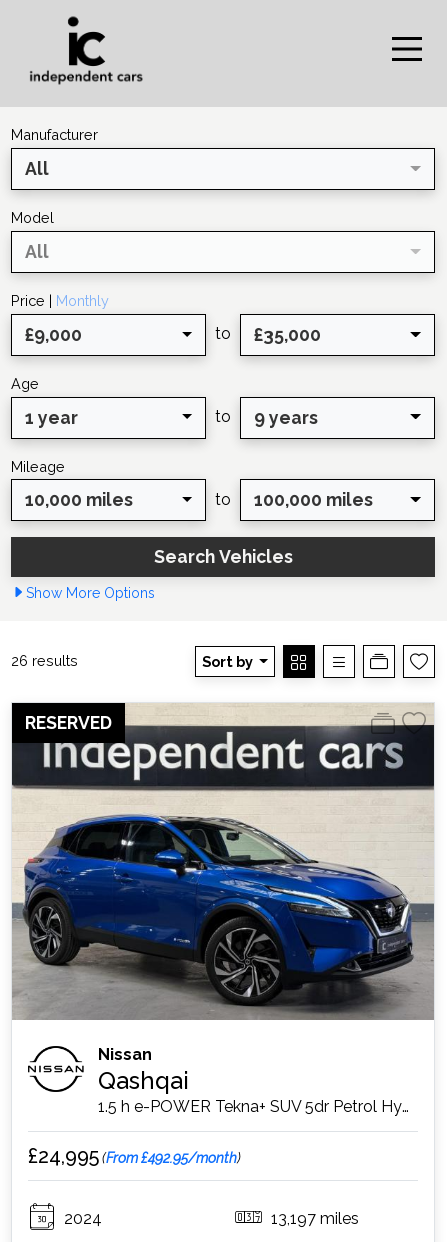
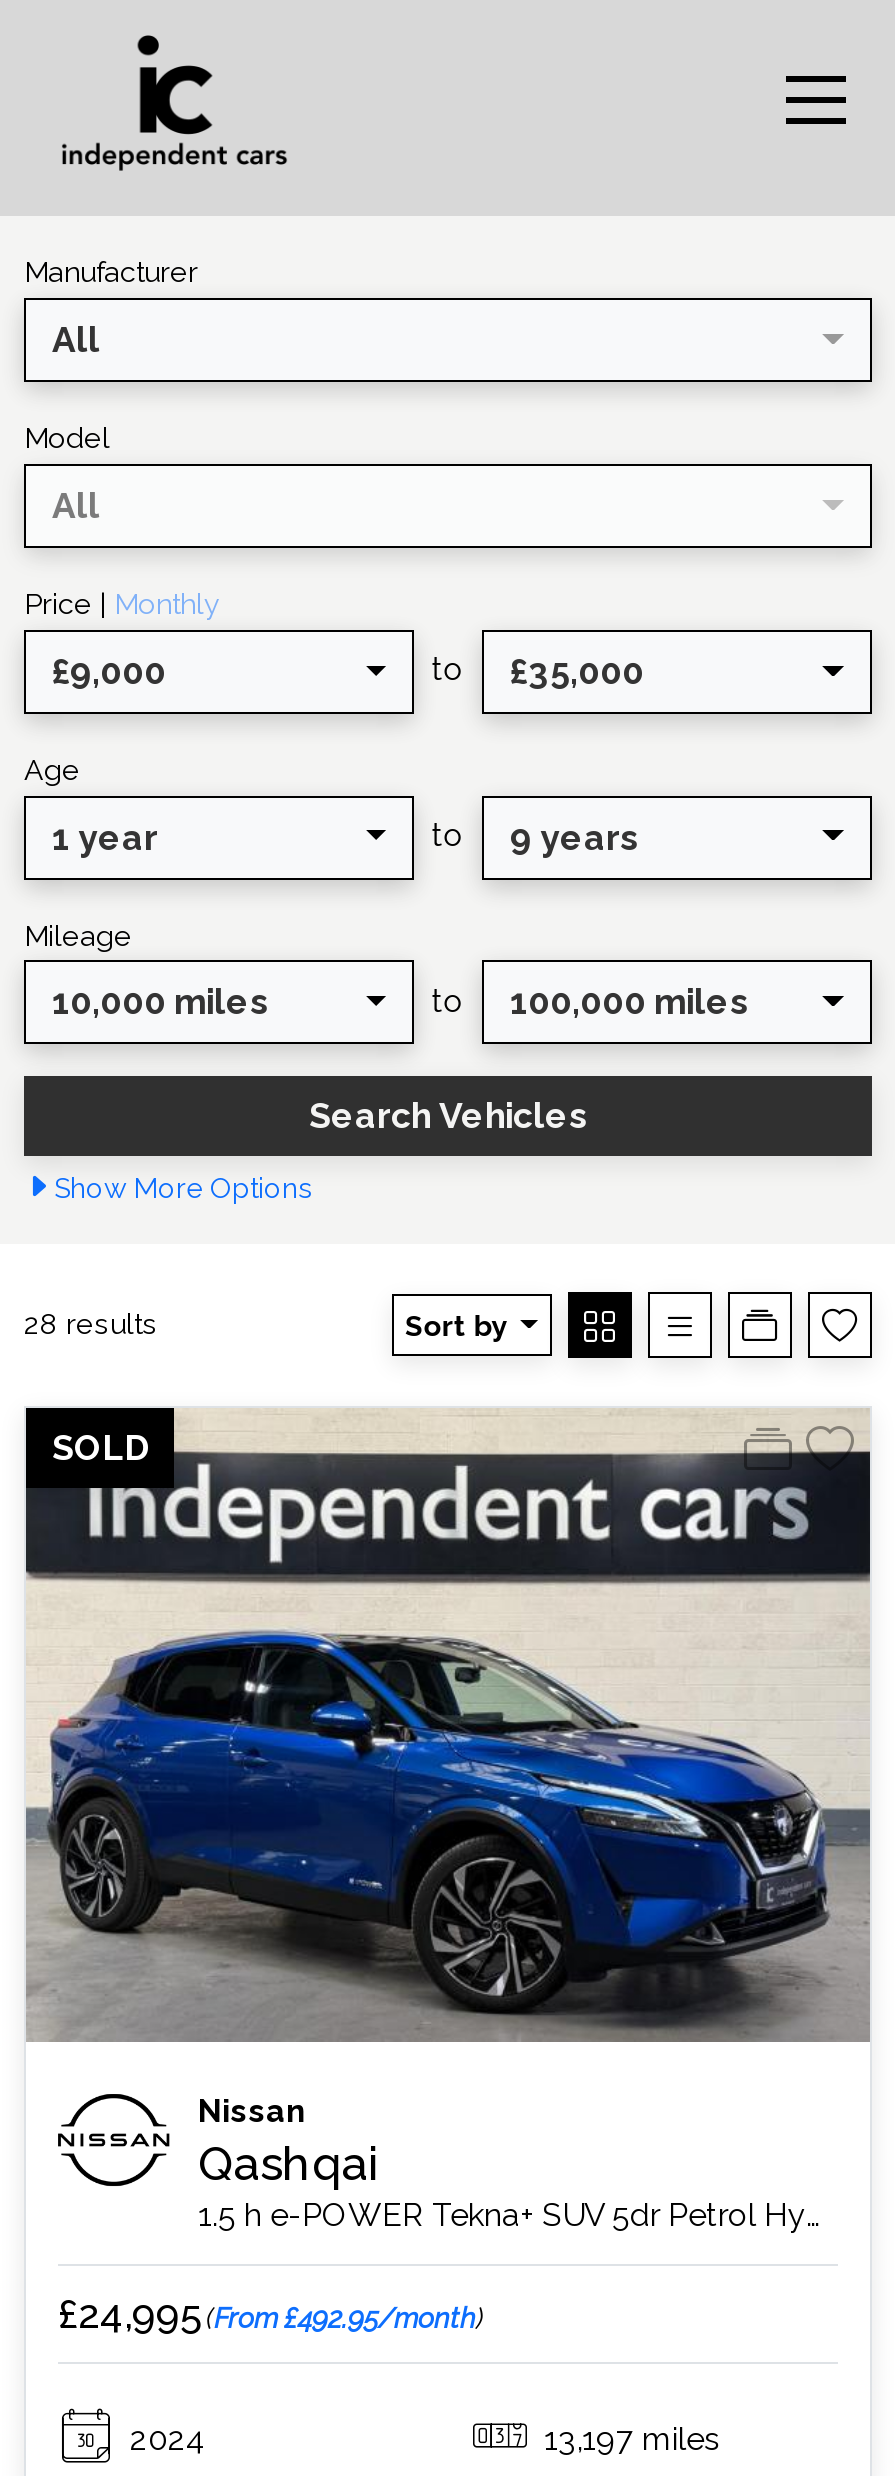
[11,652,78,669] 26 results -> [24,1307,158,1341] 28 results
[25,712,112,733] RESERVED -> [52,1427,148,1469] SOLD

